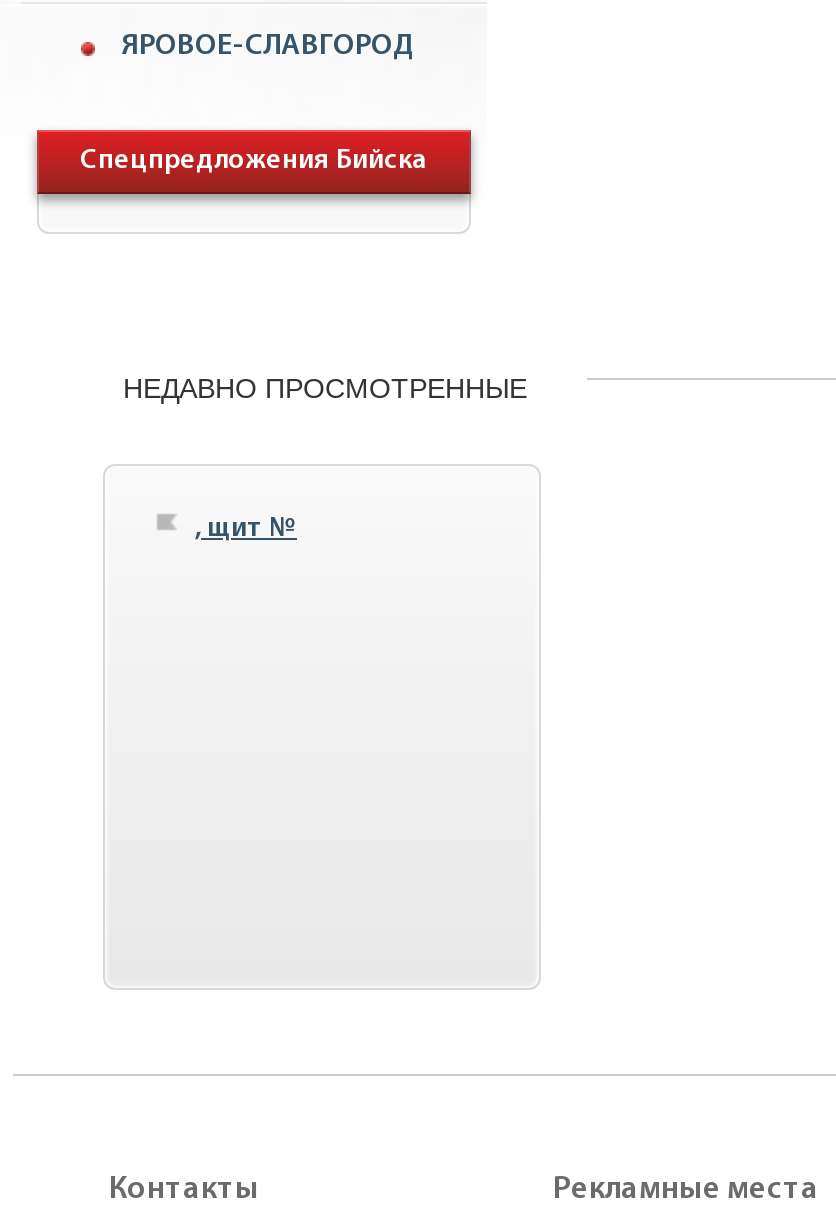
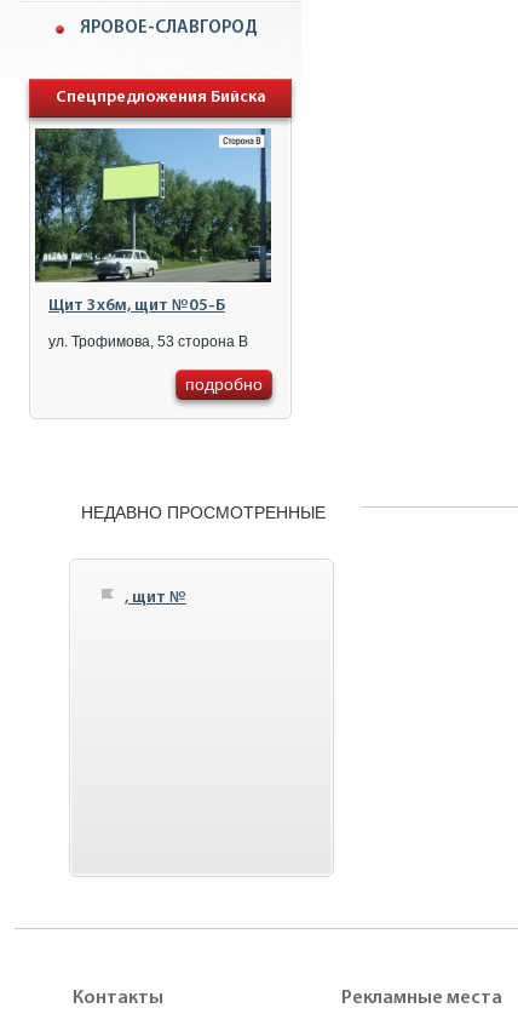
none -> [34,127,272,394] [image] | Щит 3x6м, щит №05-Б | ул. Трофимова, 53 сторона B | подробно

